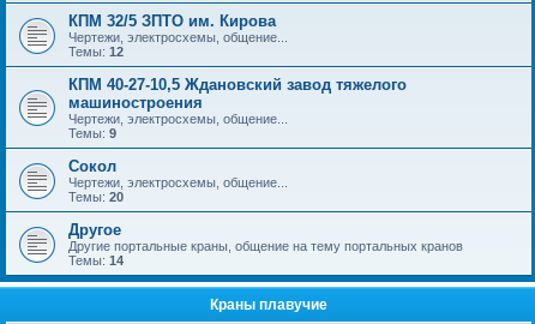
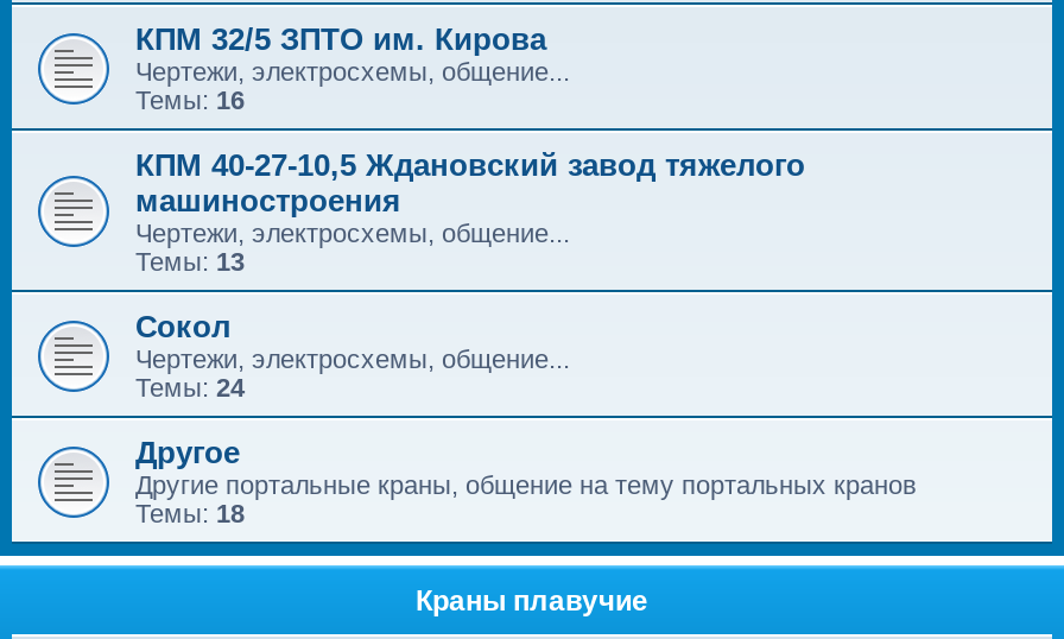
[68,44,124,59] Темы: 12 -> [135,86,245,114] Темы: 16
[68,126,116,140] Темы: 9 -> [135,247,245,276] Темы: 13
[68,190,124,204] Темы: 20 -> [135,373,245,401] Темы: 24
[68,253,124,268] Темы: 14 -> [135,499,245,527] Темы: 18

